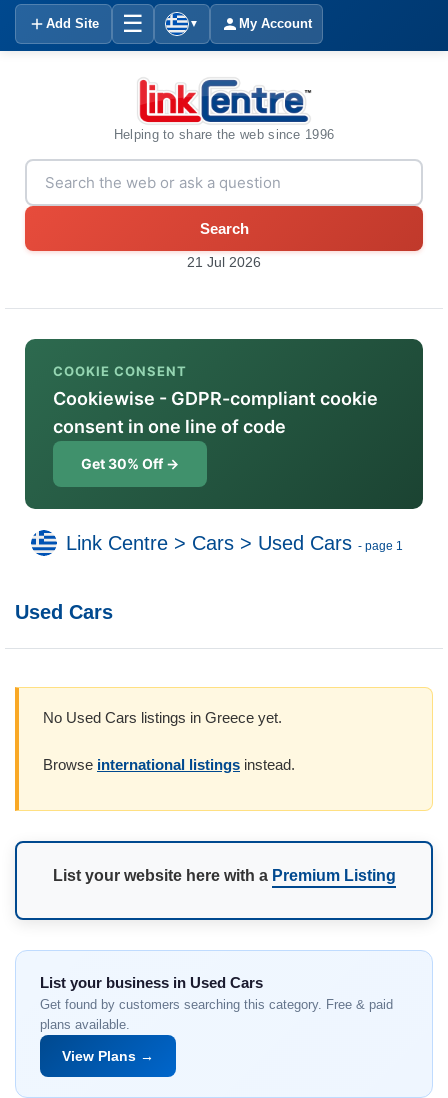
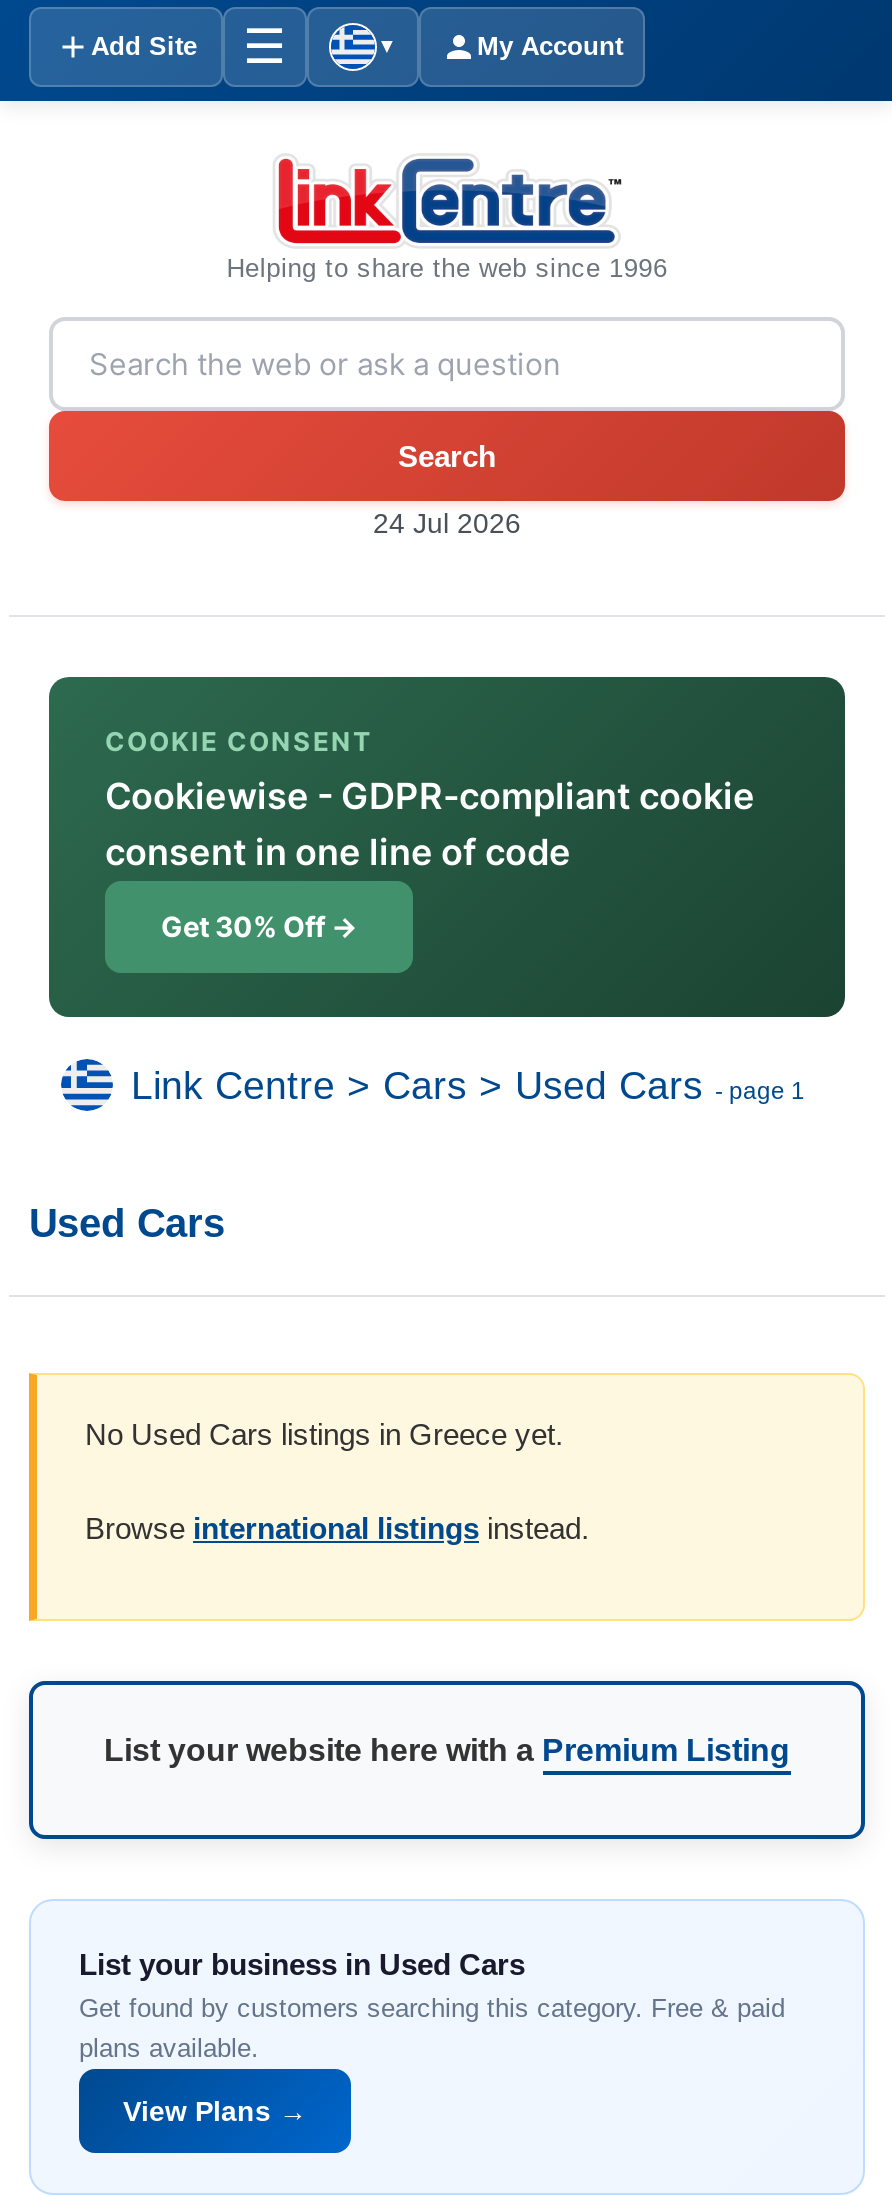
[187,254,261,270] 21 Jul 2026 -> [373,507,521,539] 24 Jul 2026

